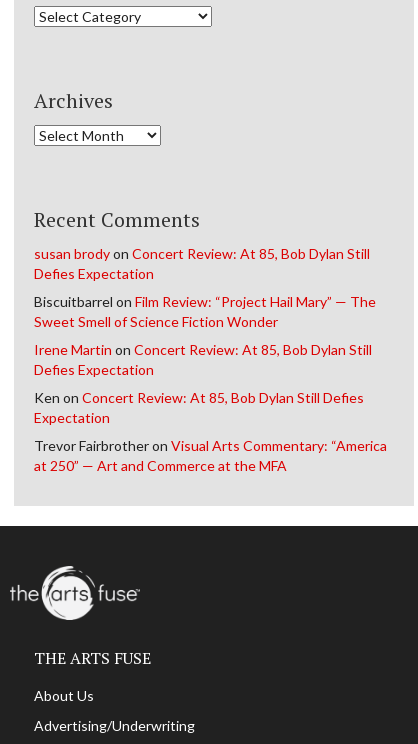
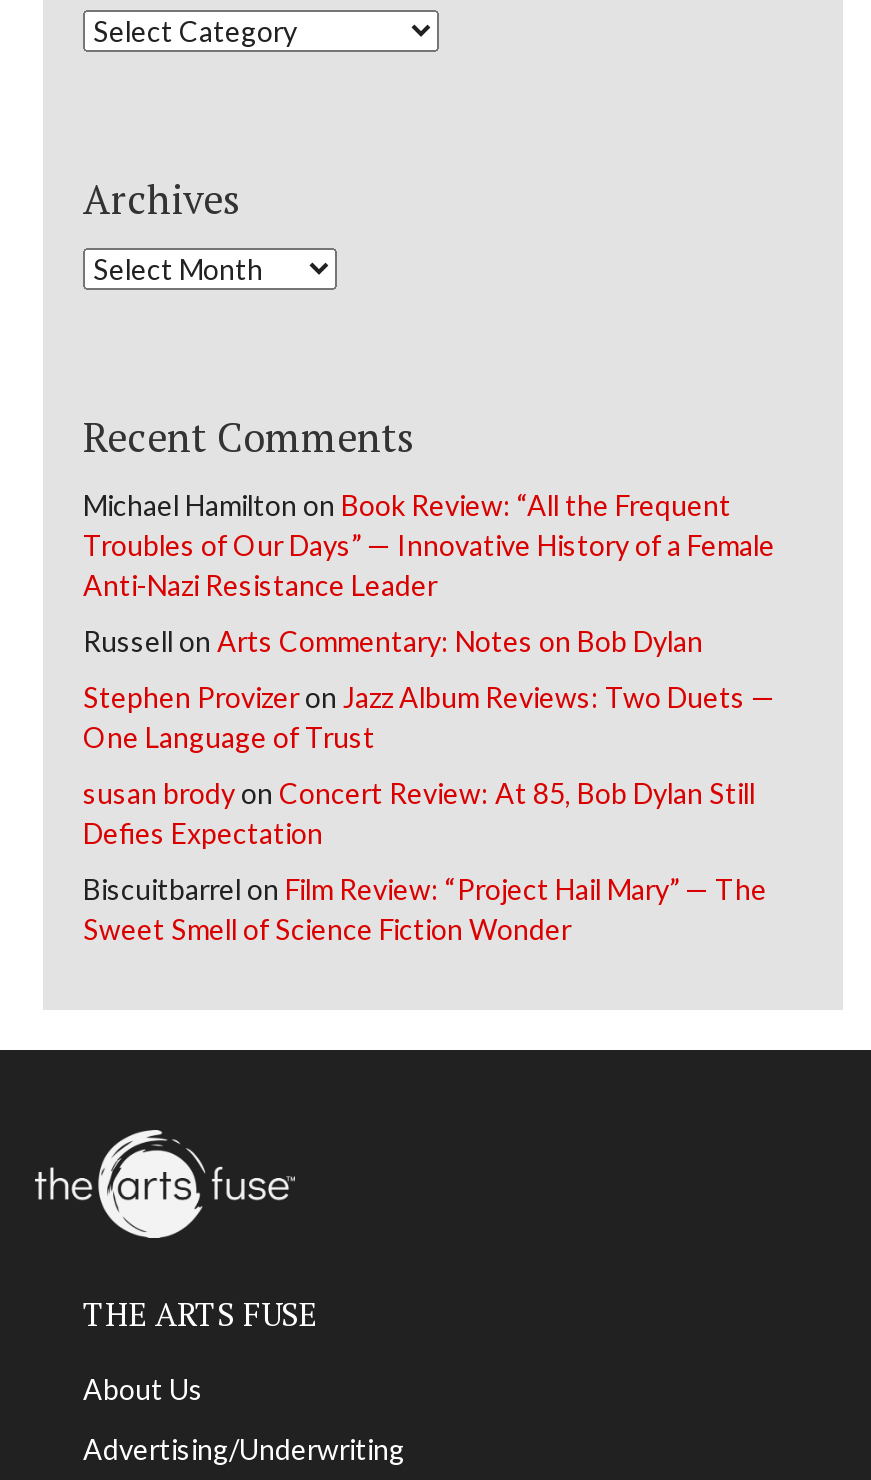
none -> [83,487,775,753] Michael Hamilton on Book Review: “All the Frequent | Troubles of Our Days” — Innovative History of a Female | Anti-Nazi Resistance Leader | Russell on Arts Commentary: Notes on Bob Dylan | Stephen Provizer on Jazz Album Reviews: Two Duets — | One Language of Trust
moved [34,245,376,330] -> [83,775,767,945]: susan brody on Concert Review: At 85, Bob Dylan Still | Defies Expectation | Biscuitbarrel on Film Review: “Project Hail Mary” — The | Sweet Smell of Science Fiction Wonder
[34,341,387,474] Irene Martin on Concert Review: At 85, Bob Dylan Still | Defies Expectation | Ken on Concert Review: At 85, Bob Dylan Still Defies | Expectation | Trevor Fairbrother on Visual Arts Commentary: “America | at 250” — Art and Commerce at the MFA -> none

